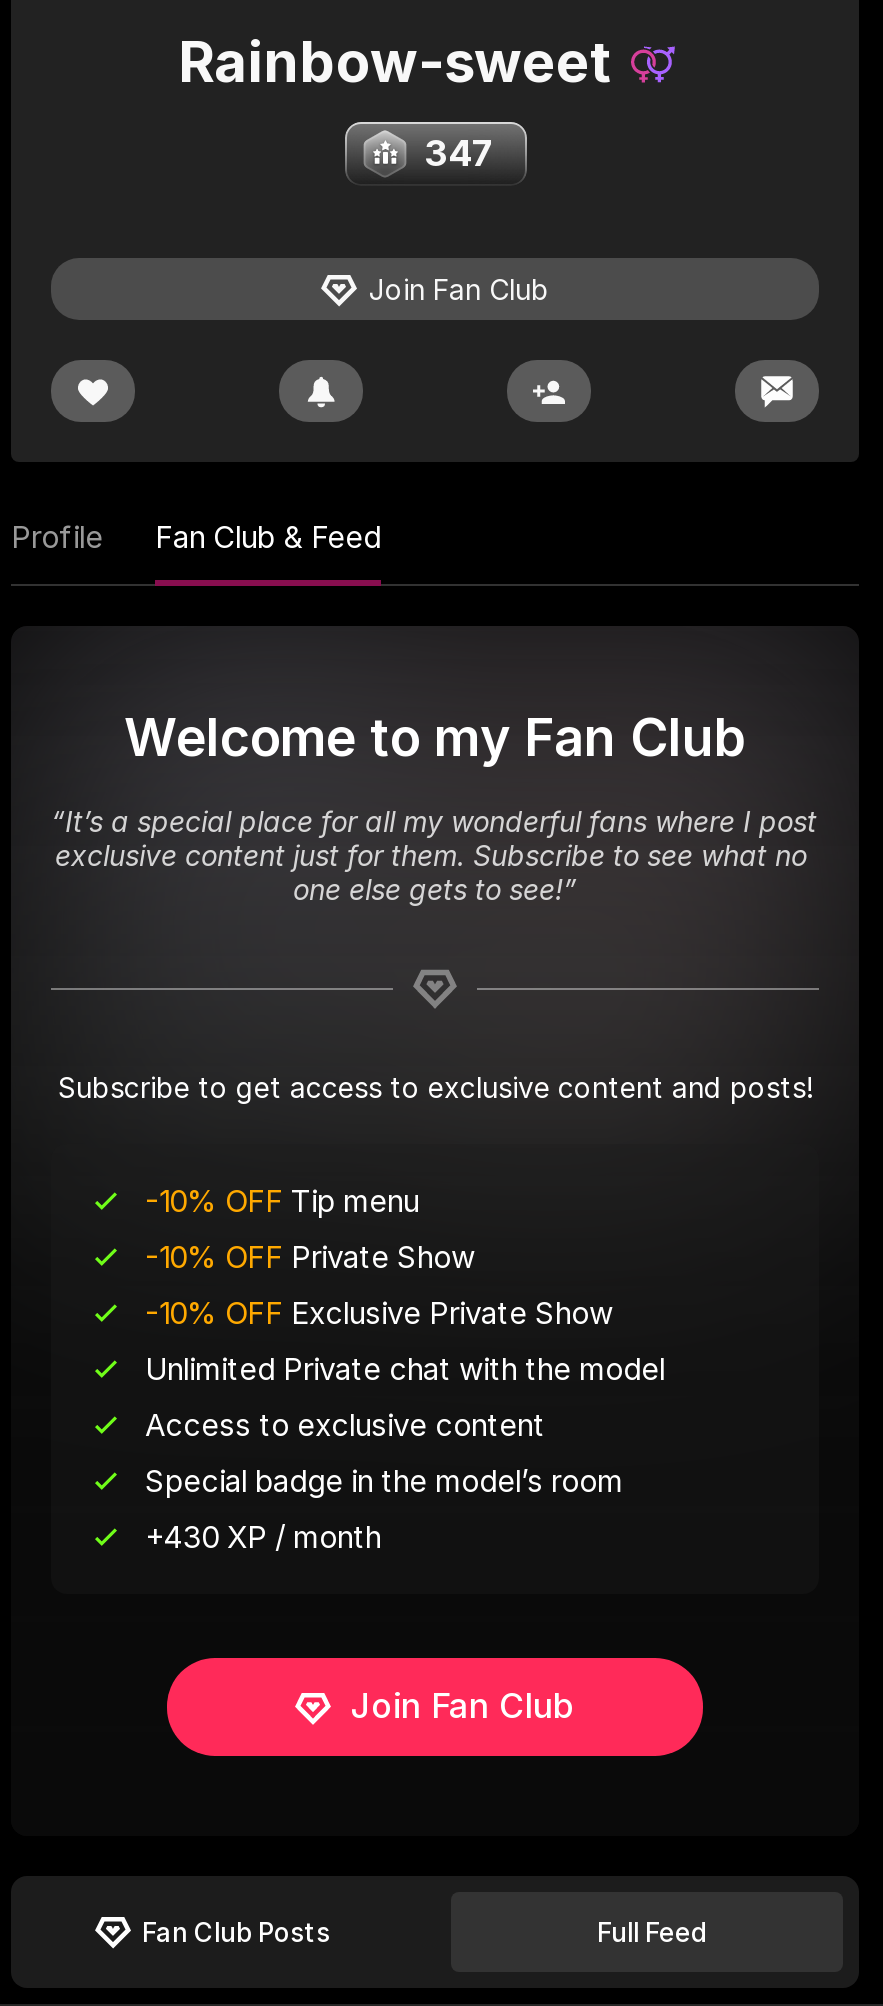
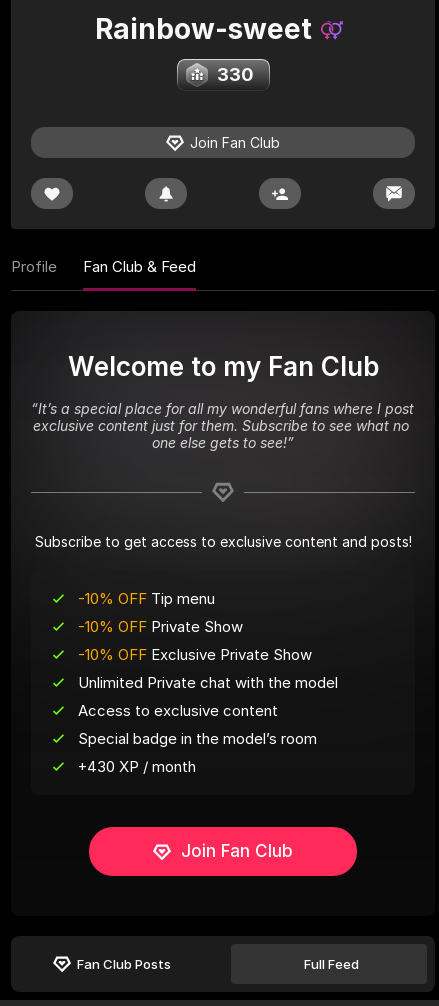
[424,132,494,174] 347 -> [216,64,253,85] 330

